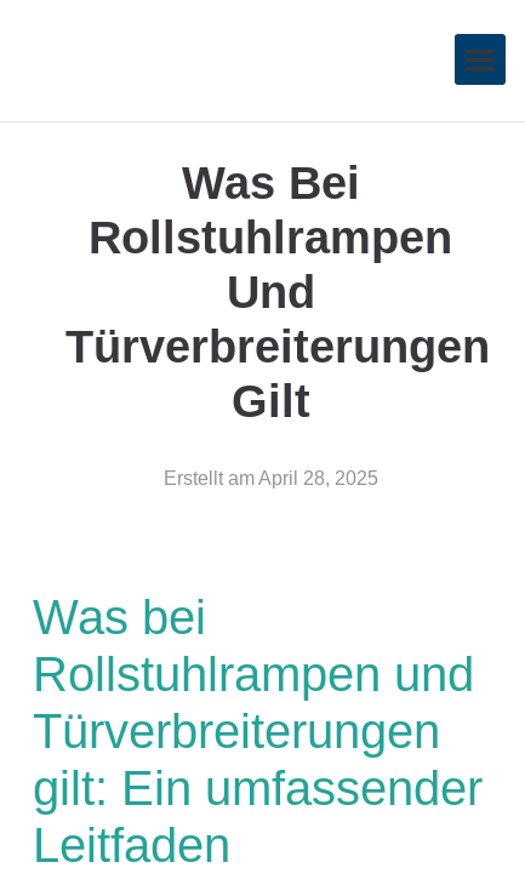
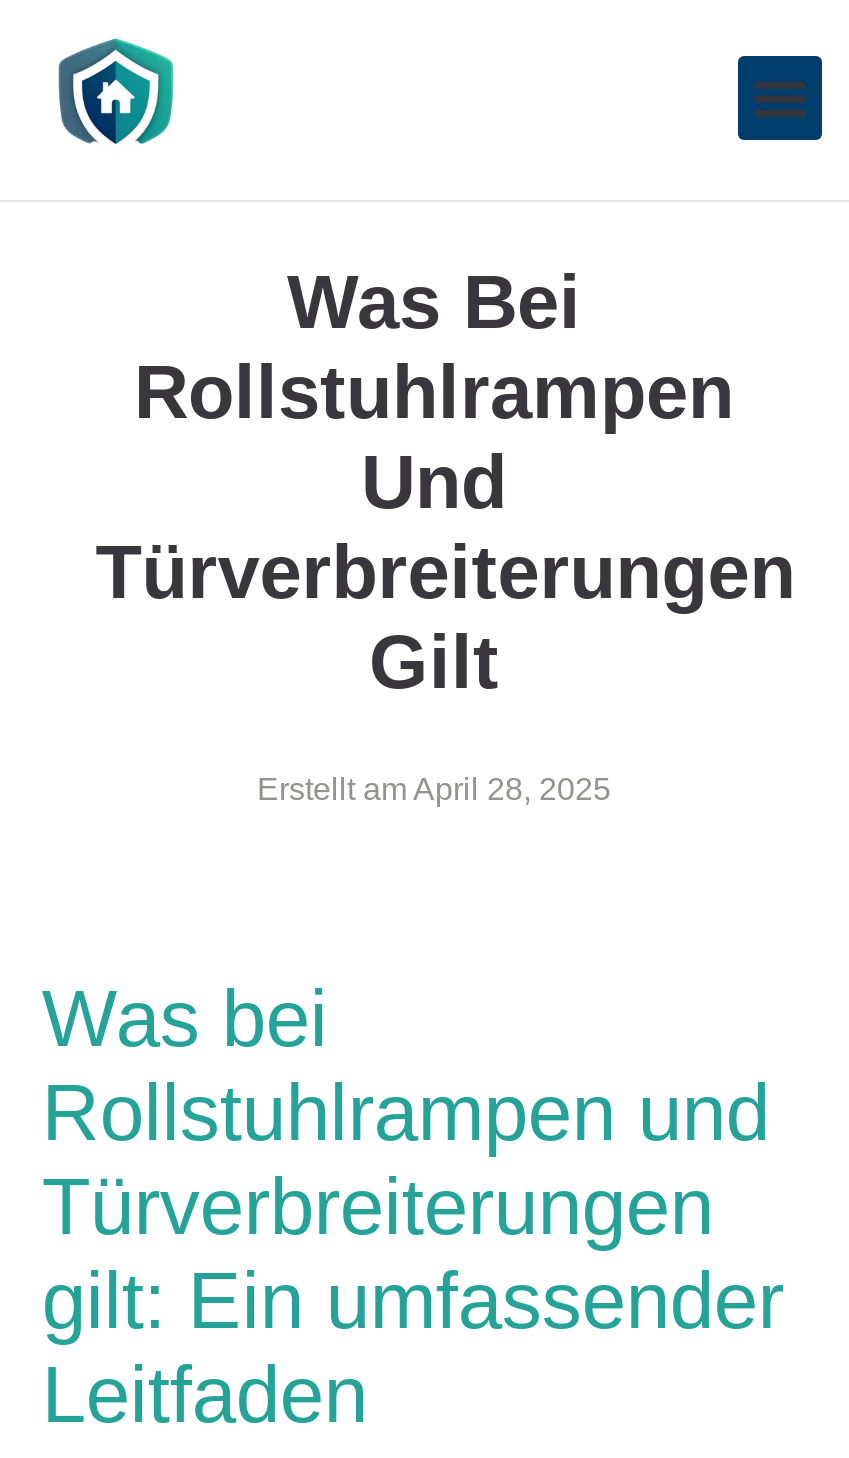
none -> [56,36,176,146] [image]

